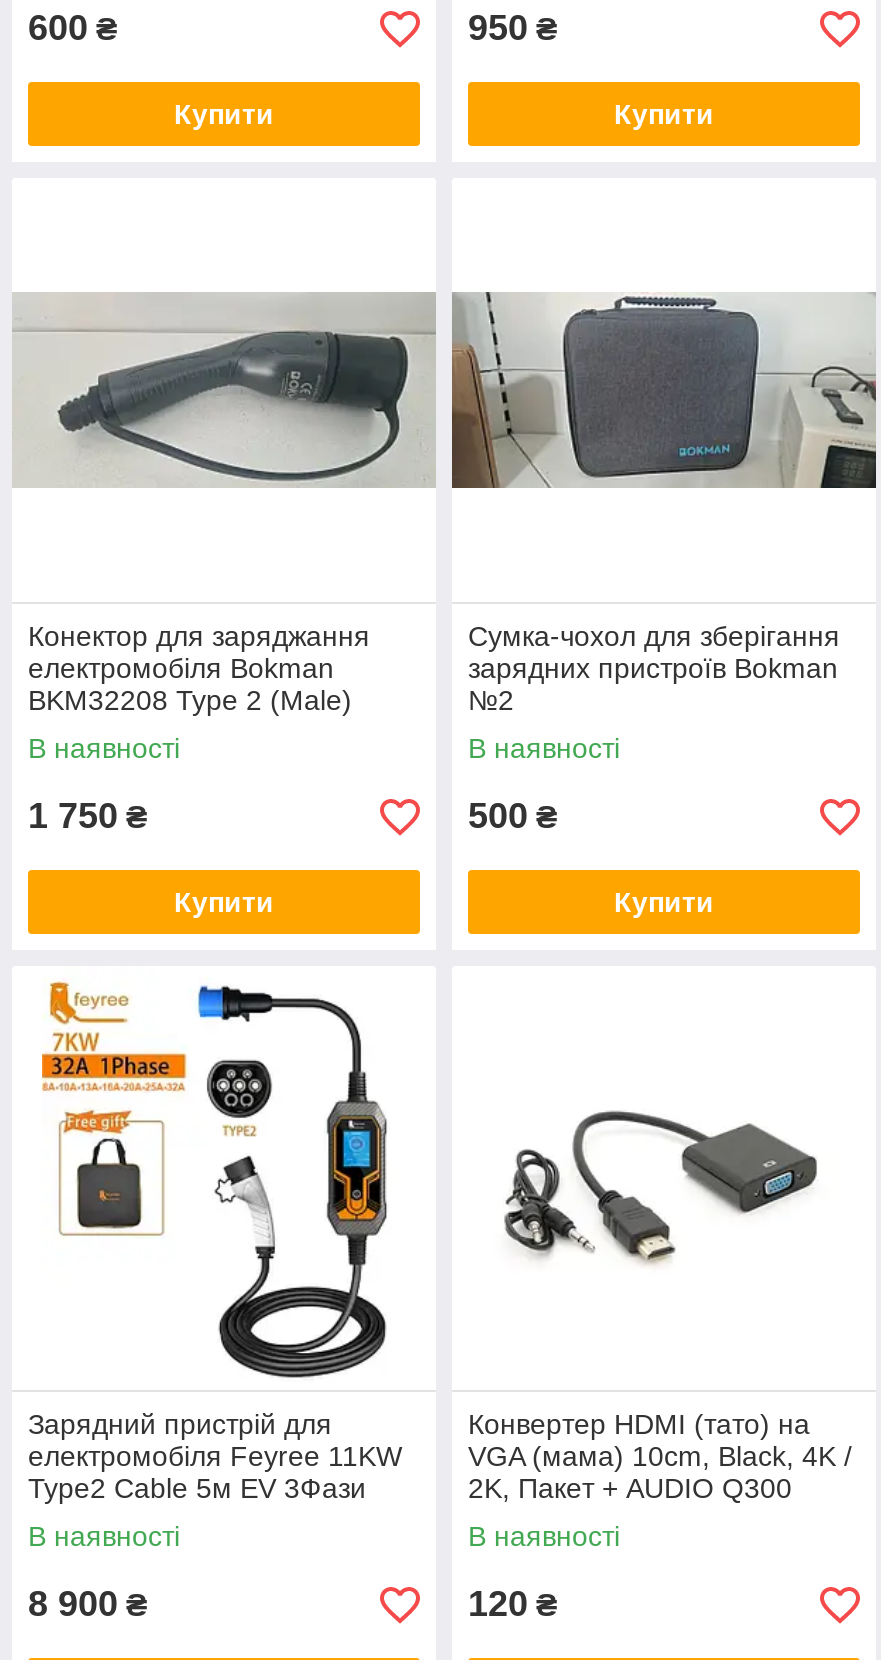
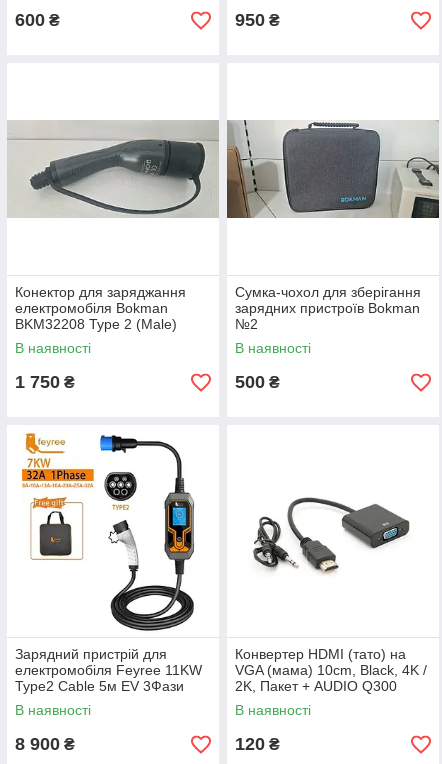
[174,98,274,130] Купити -> none
[614,98,714,130] Купити -> none
[174,886,274,918] Купити -> none
[614,886,714,918] Купити -> none

